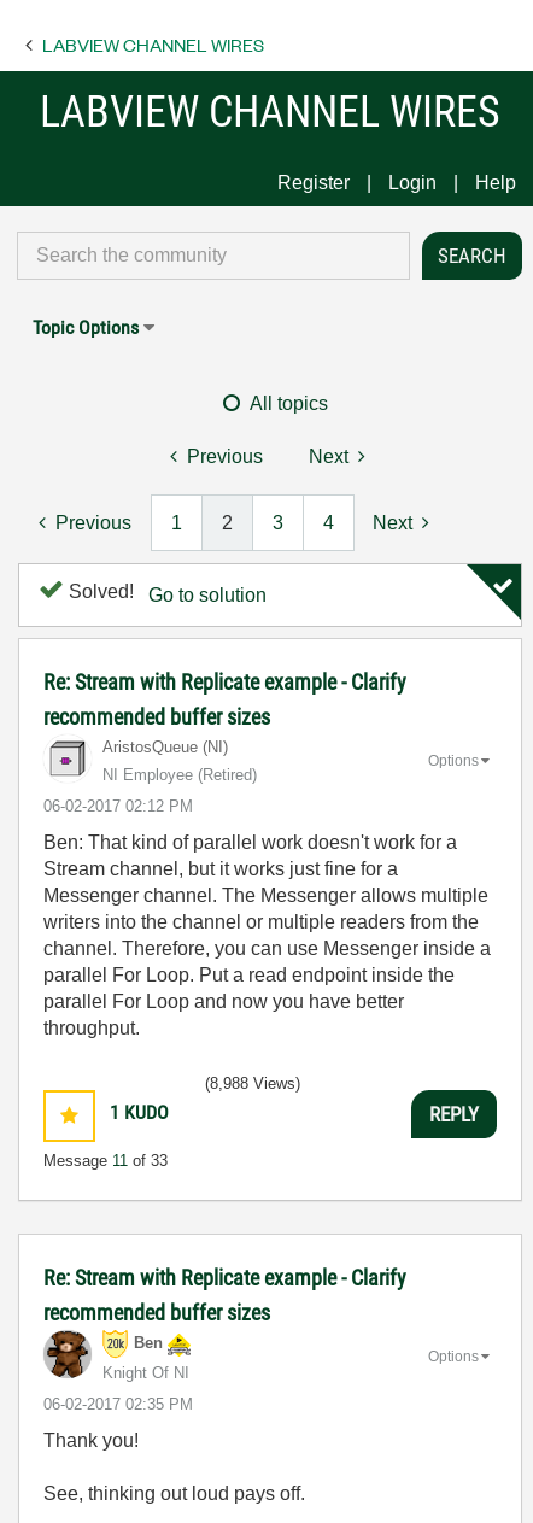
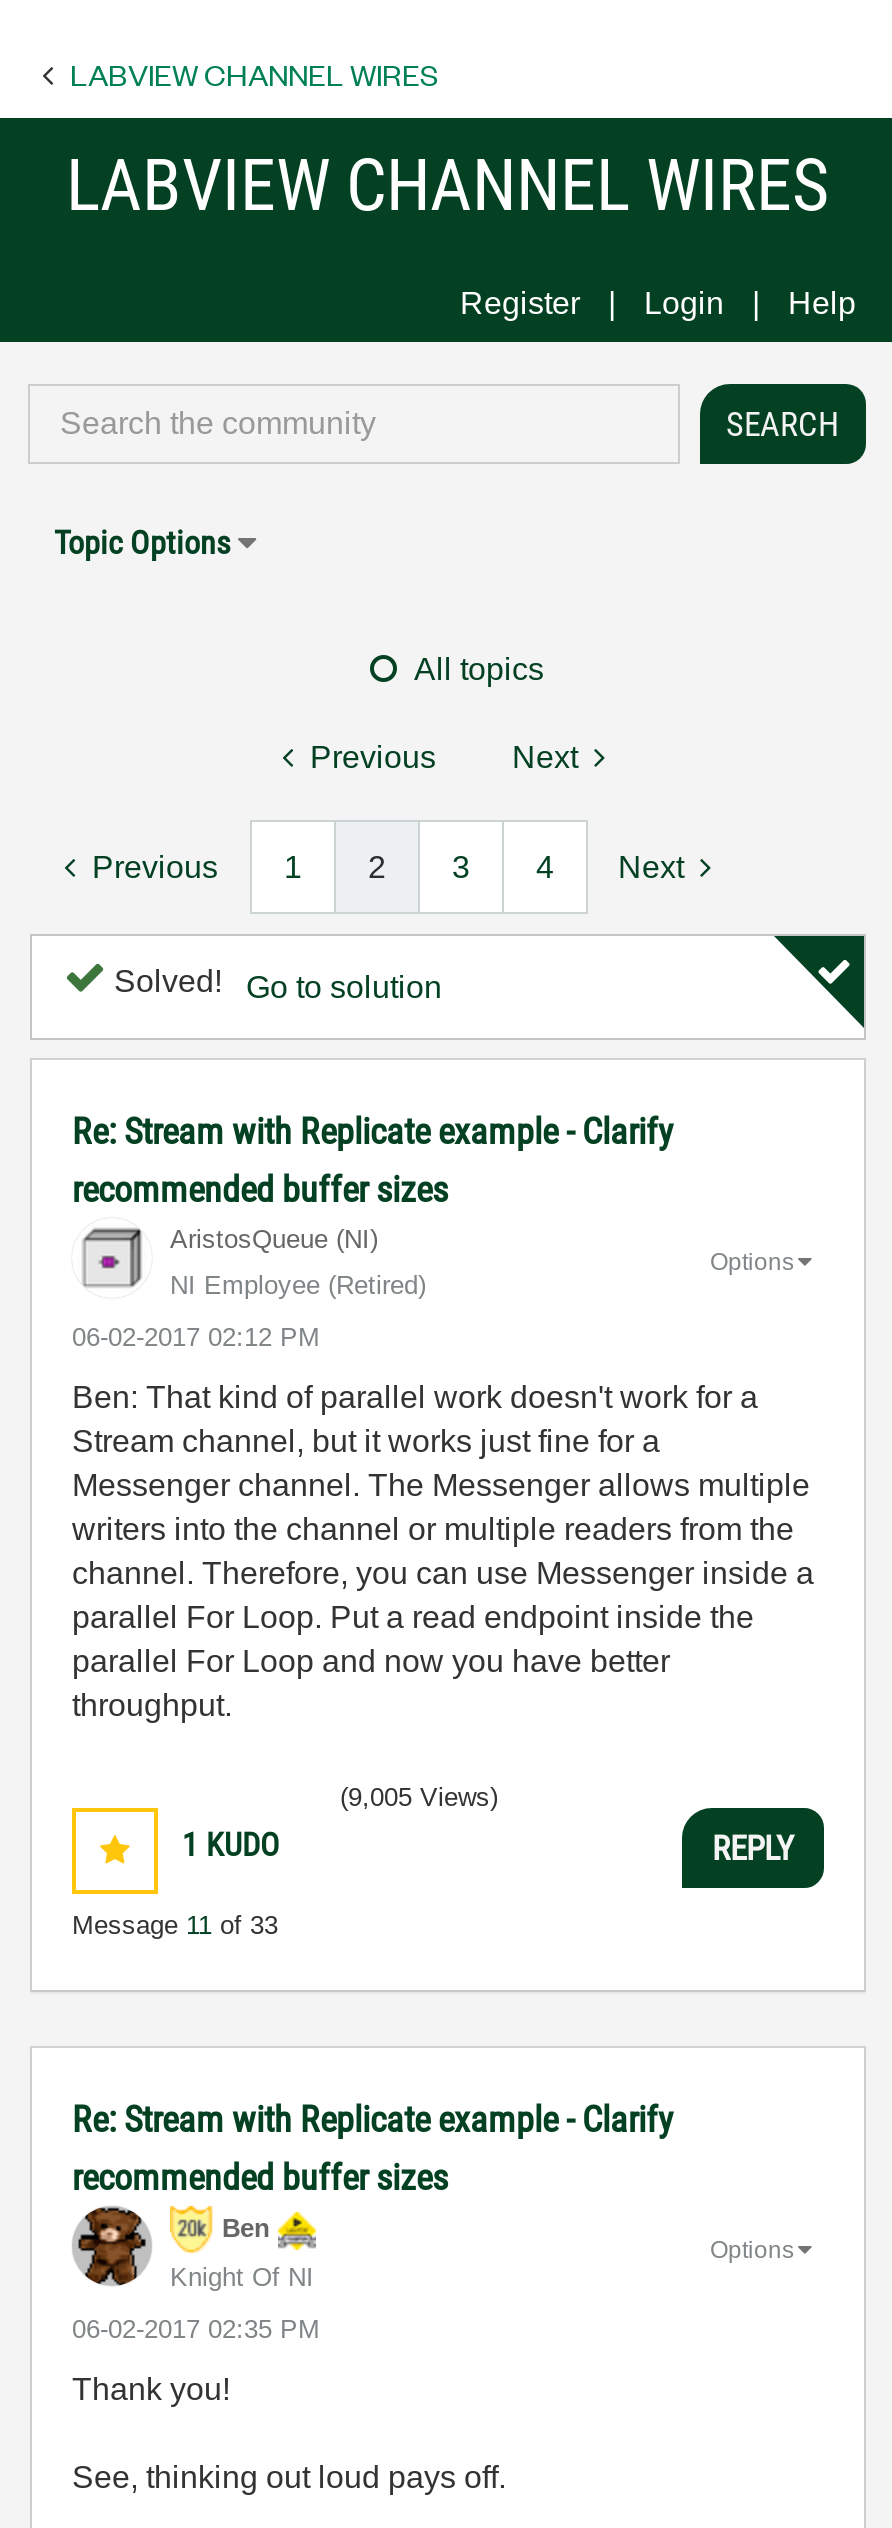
[205,1074,300,1093] (8,988 Views) -> [340,1782,498,1812] (9,005 Views)

